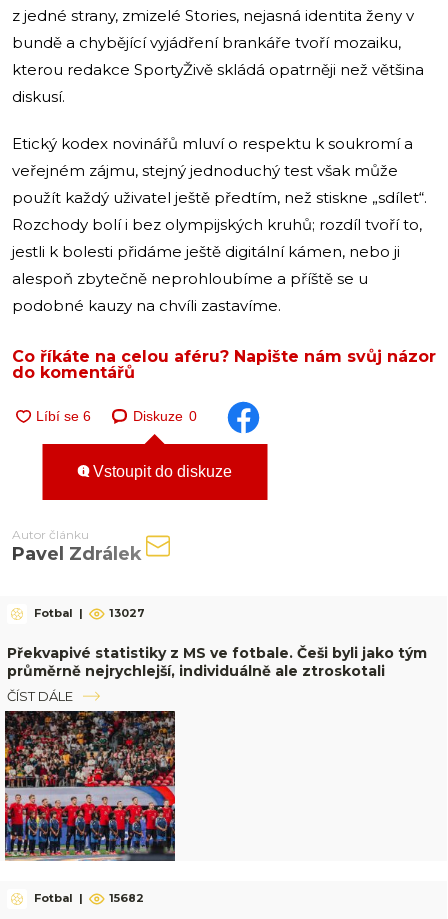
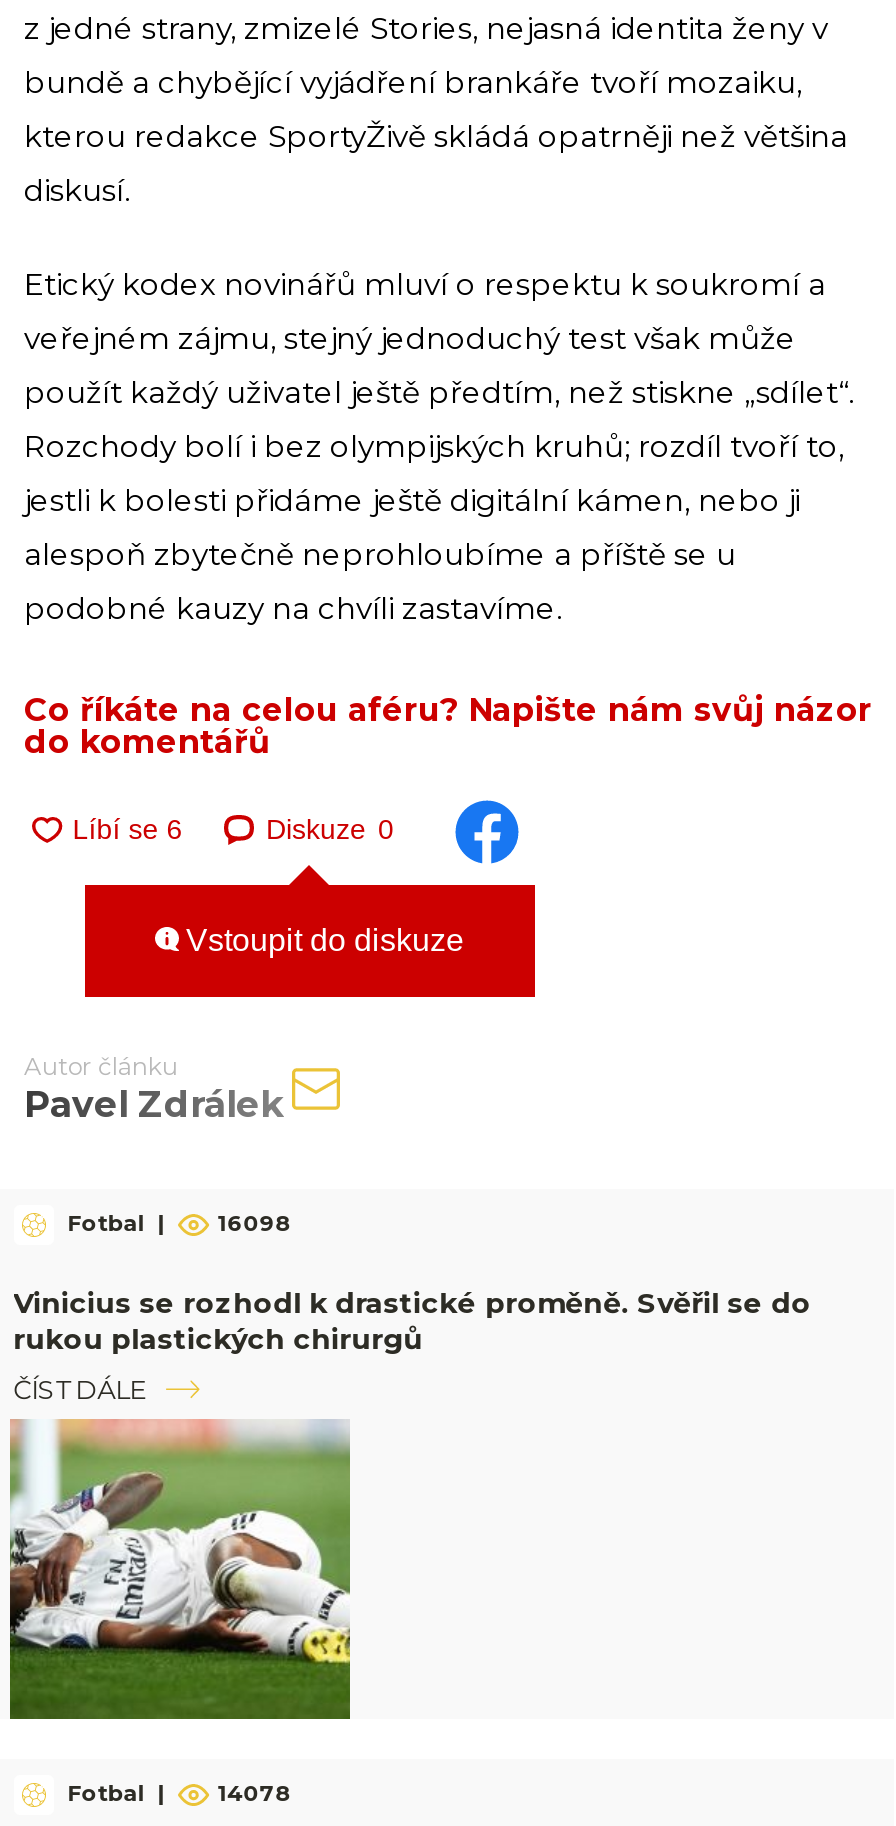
[109,606,145,620] 13027 -> [217,1210,291,1238] 16098
[7,644,427,680] Překvapivé statistiky z MS ve fotbale. Češi byli jako tým | průměrně nejrychlejší, individuálně ale ztroskotali -> [13,1285,811,1357] Vinicius se rozhodl k drastické proměně. Svěřil se do | rukou plastických chirurgů
[4,710,176,905] [image] | 15682 -> [8,1419,352,1808] [image] | 14078

